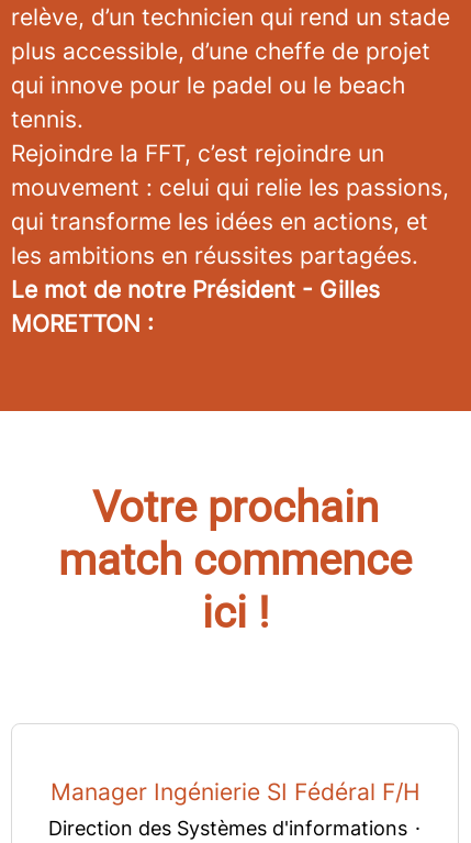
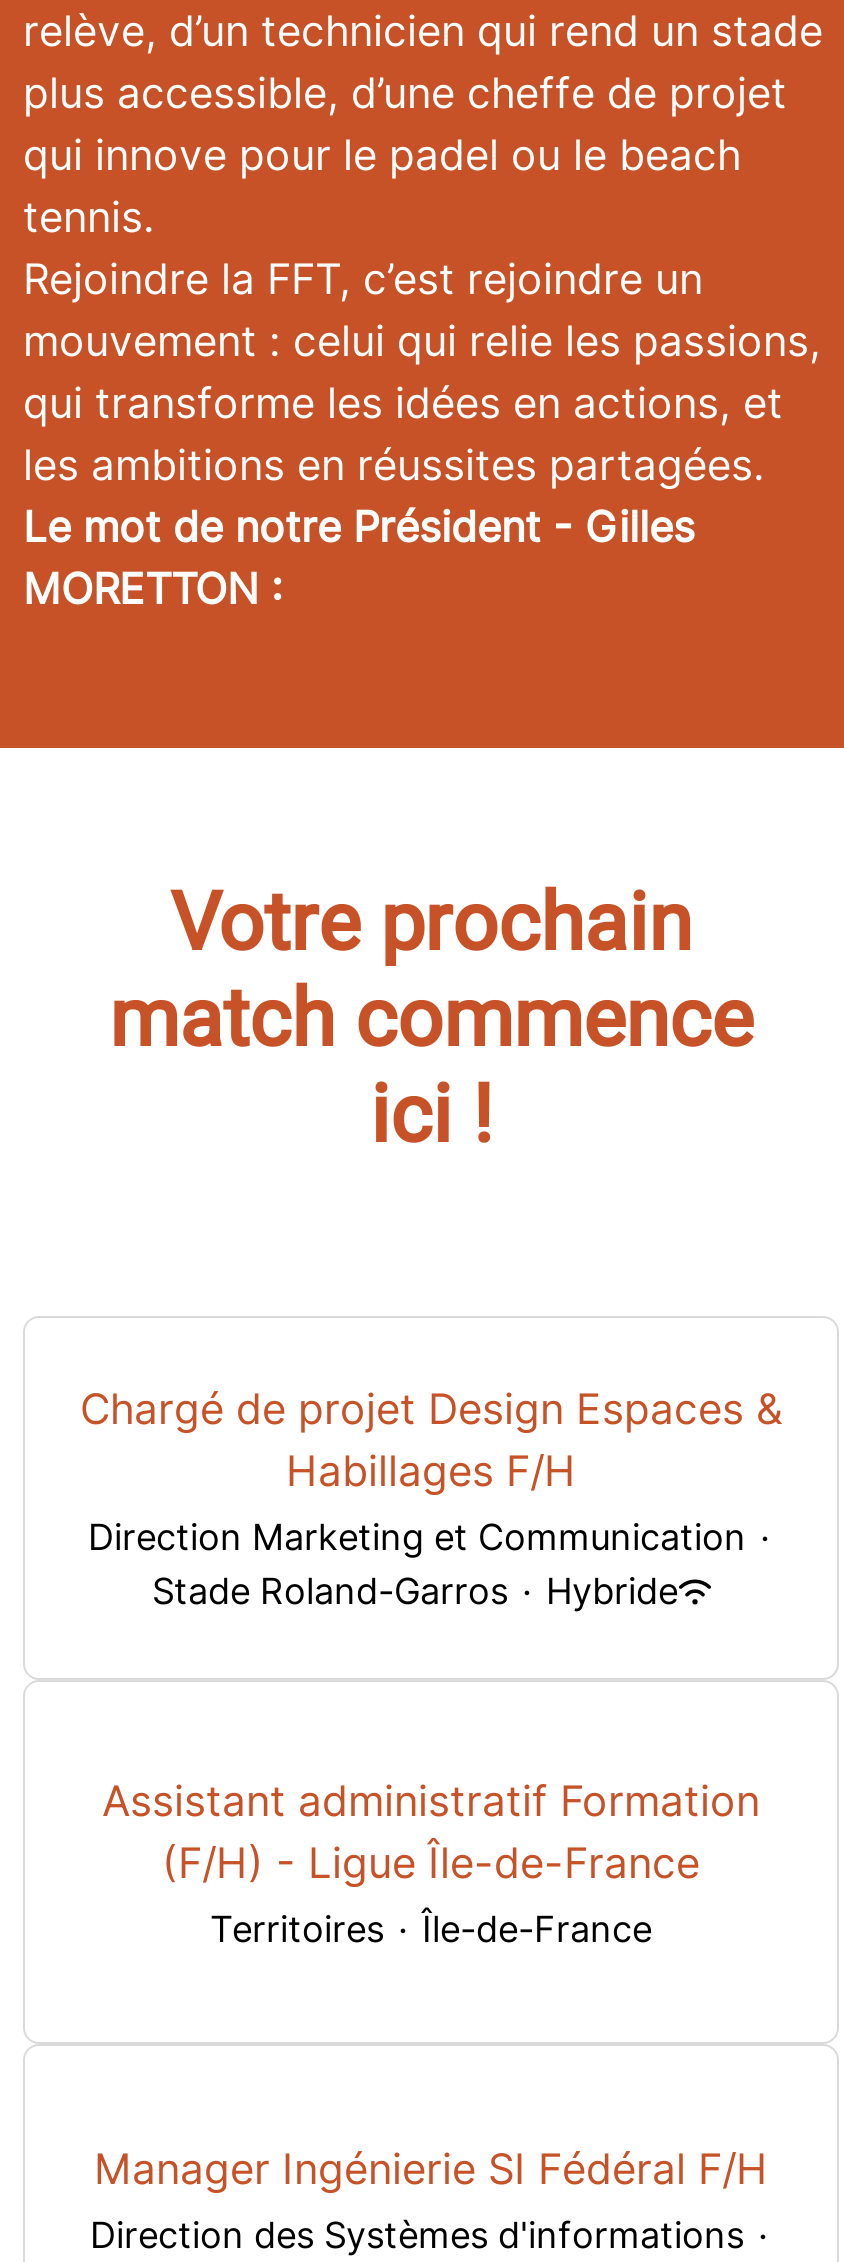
none -> [80,1384,782,1612] Chargé de projet Design Espaces & | Habillages F/H | Direction Marketing et Communication · | Stade Roland-Garros · Hybride
none -> [102,1775,760,1949] Assistant administratif Formation | (F/H) - Ligue Île-de-France | Territoires · Île-de-France

